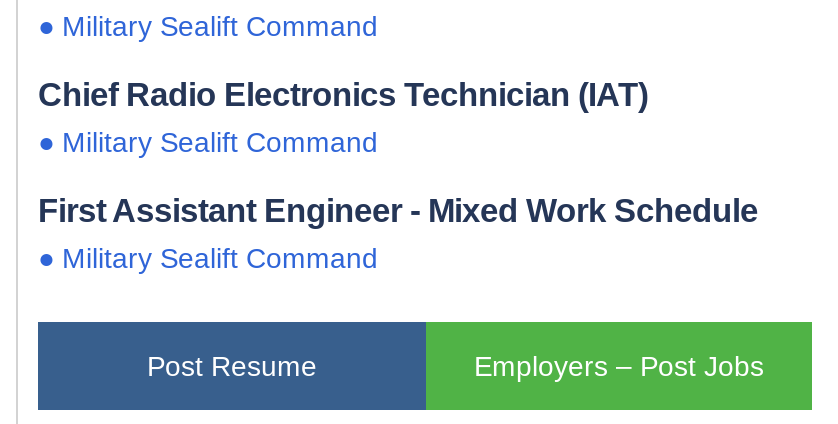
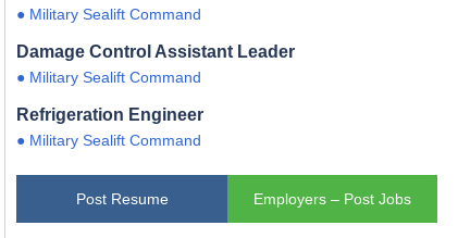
[38,76,648,112] Chief Radio Electronics Technician (IAT) -> [16,41,295,61] Damage Control Assistant Leader
[38,192,758,228] First Assistant Engineer - Mixed Work Schedule -> [16,104,203,124] Refrigeration Engineer

